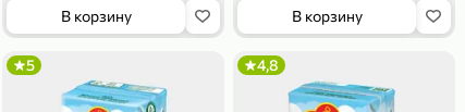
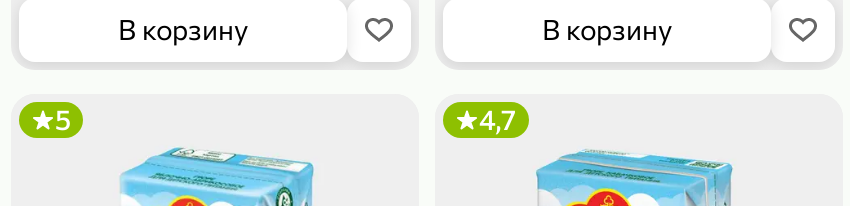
[257,55,279,74] 4,8 -> [479,102,517,136] 4,7

